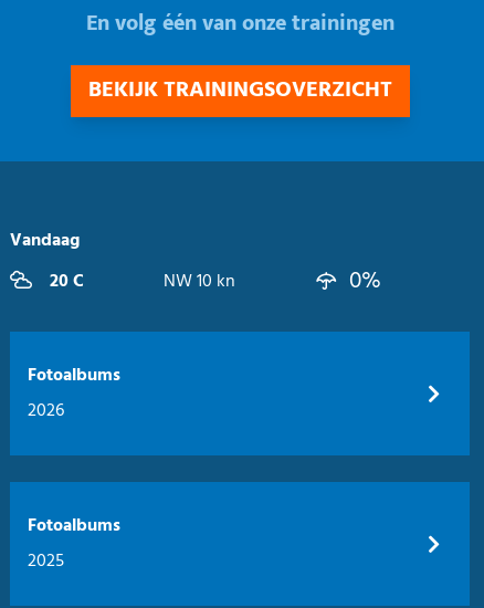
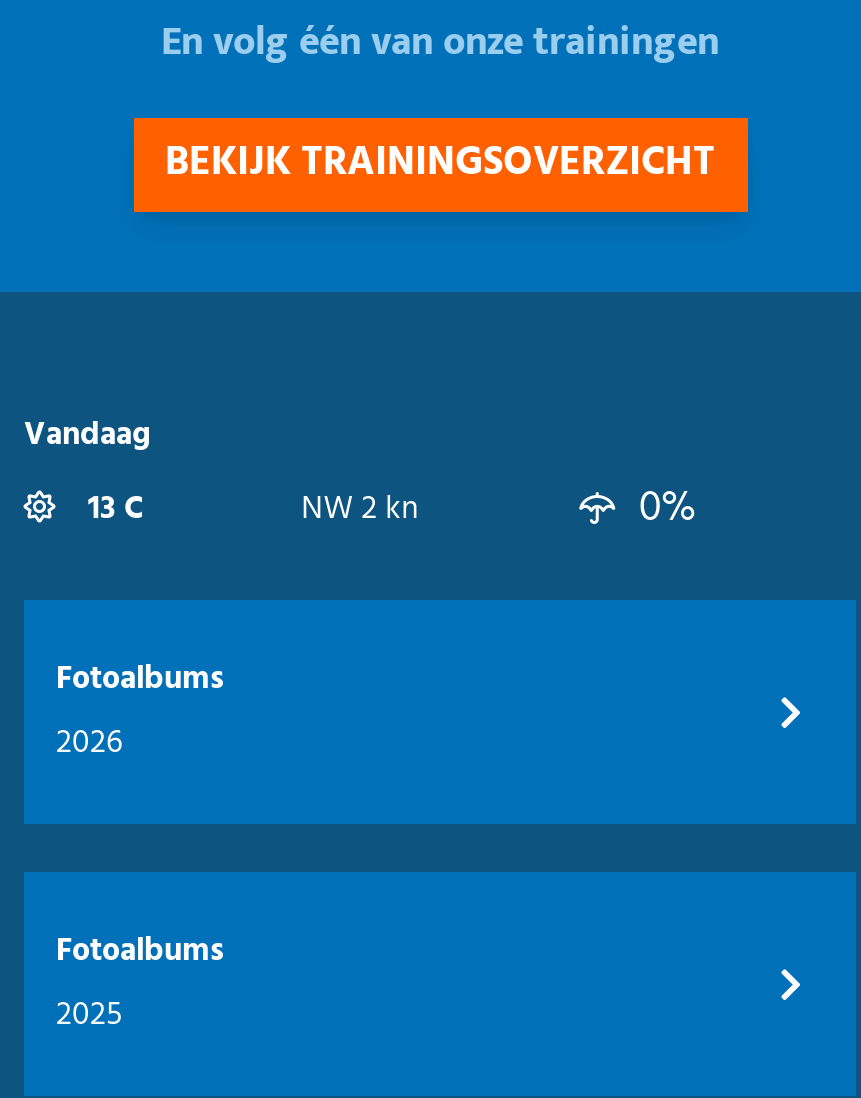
[45,268,84,296] 20 C -> [80,484,144,536] 13 C
[163,268,235,296] NW 10 kn -> [301,484,419,536] NW 2 kn

